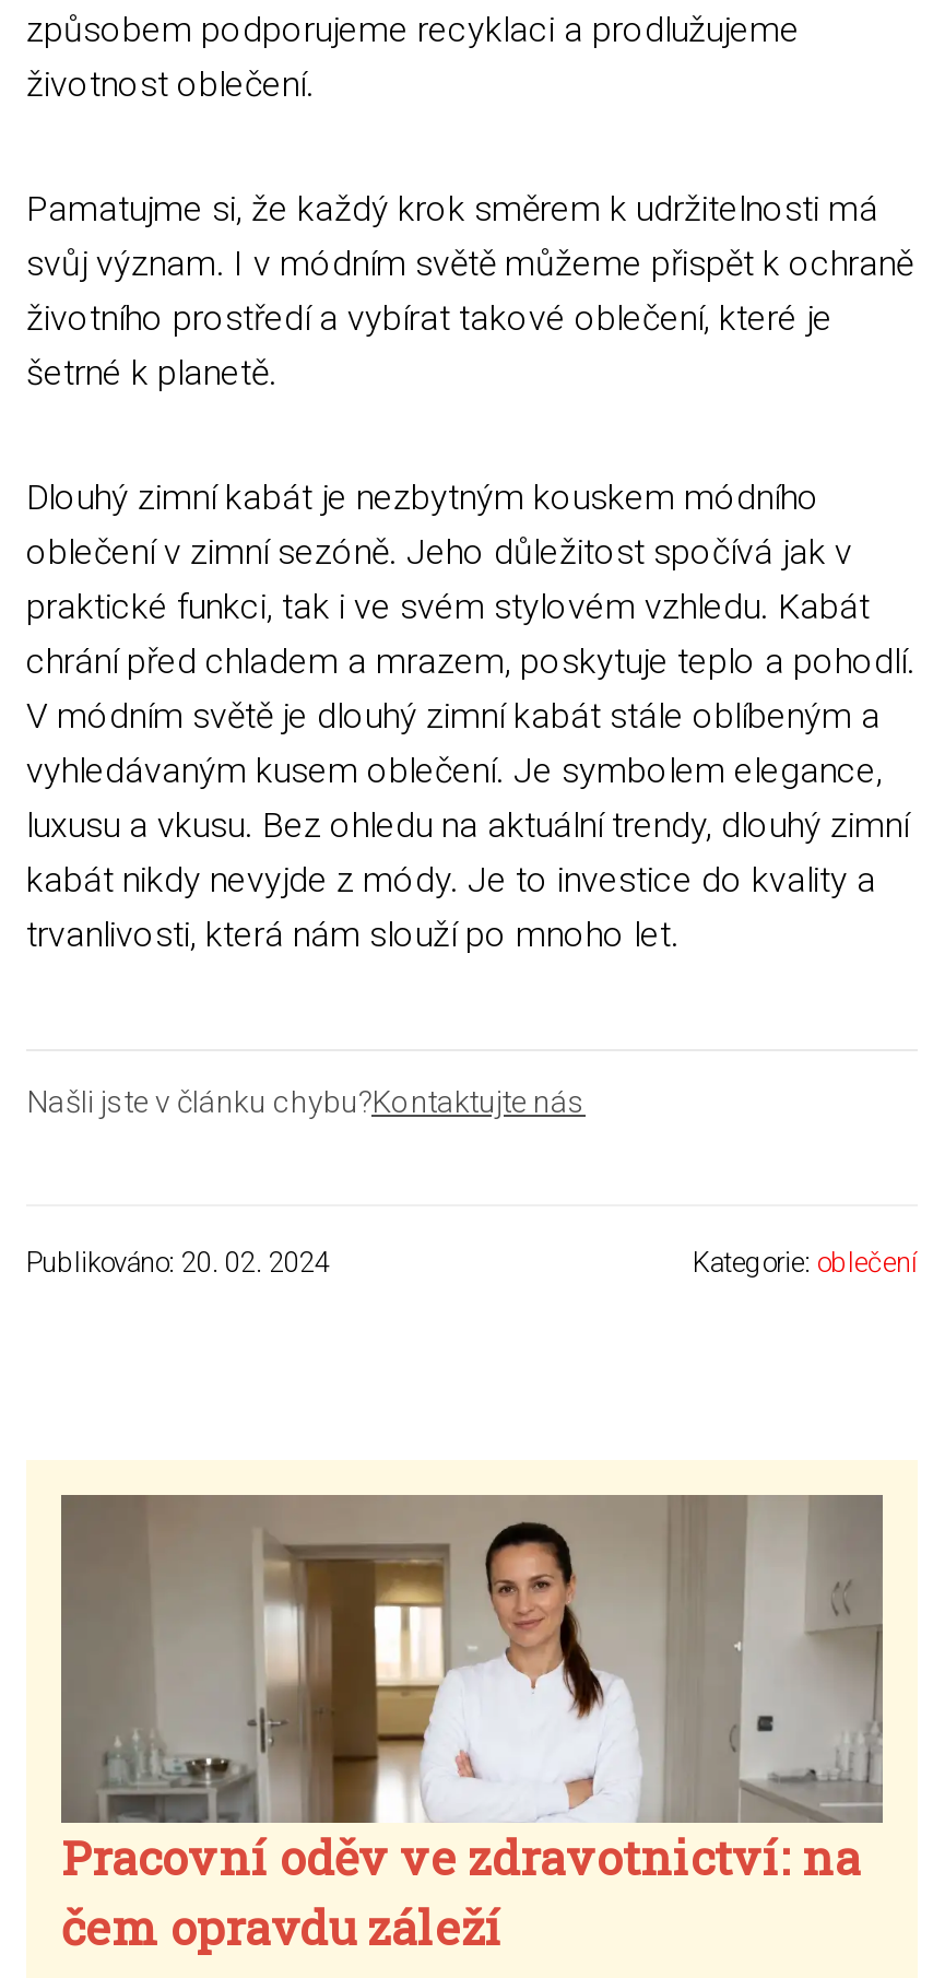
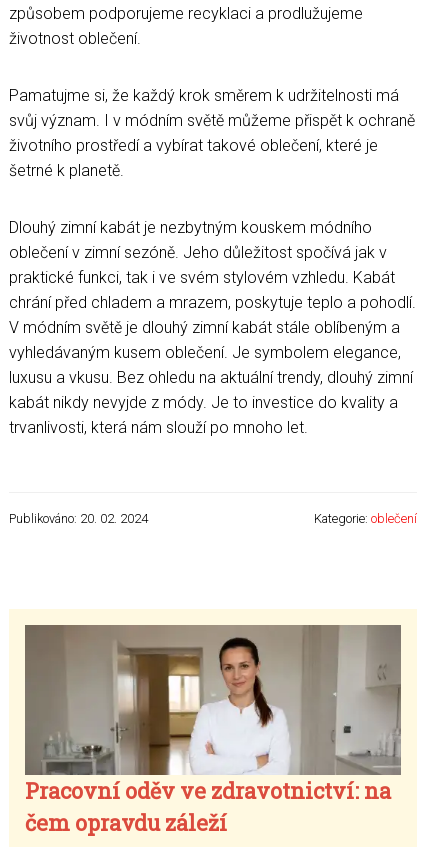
[26,1084,586,1119] Našli jste v článku chybu?Kontaktujte nás -> none

